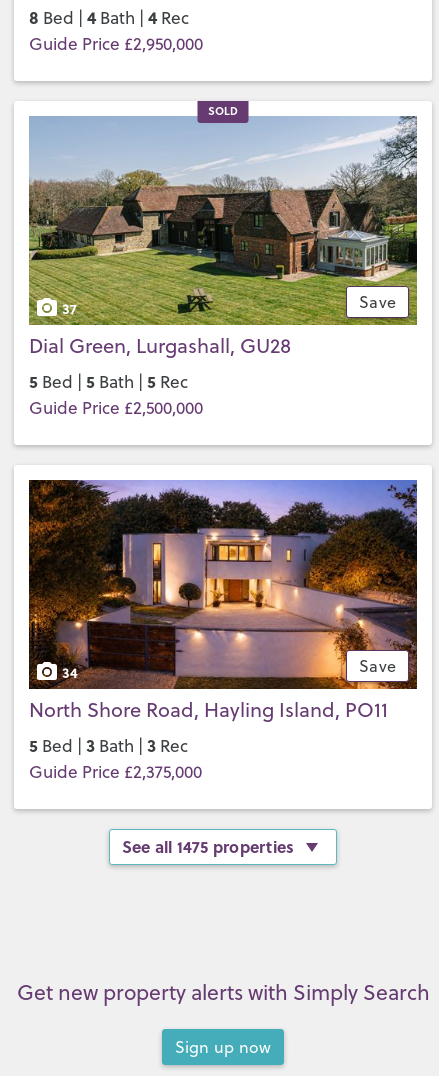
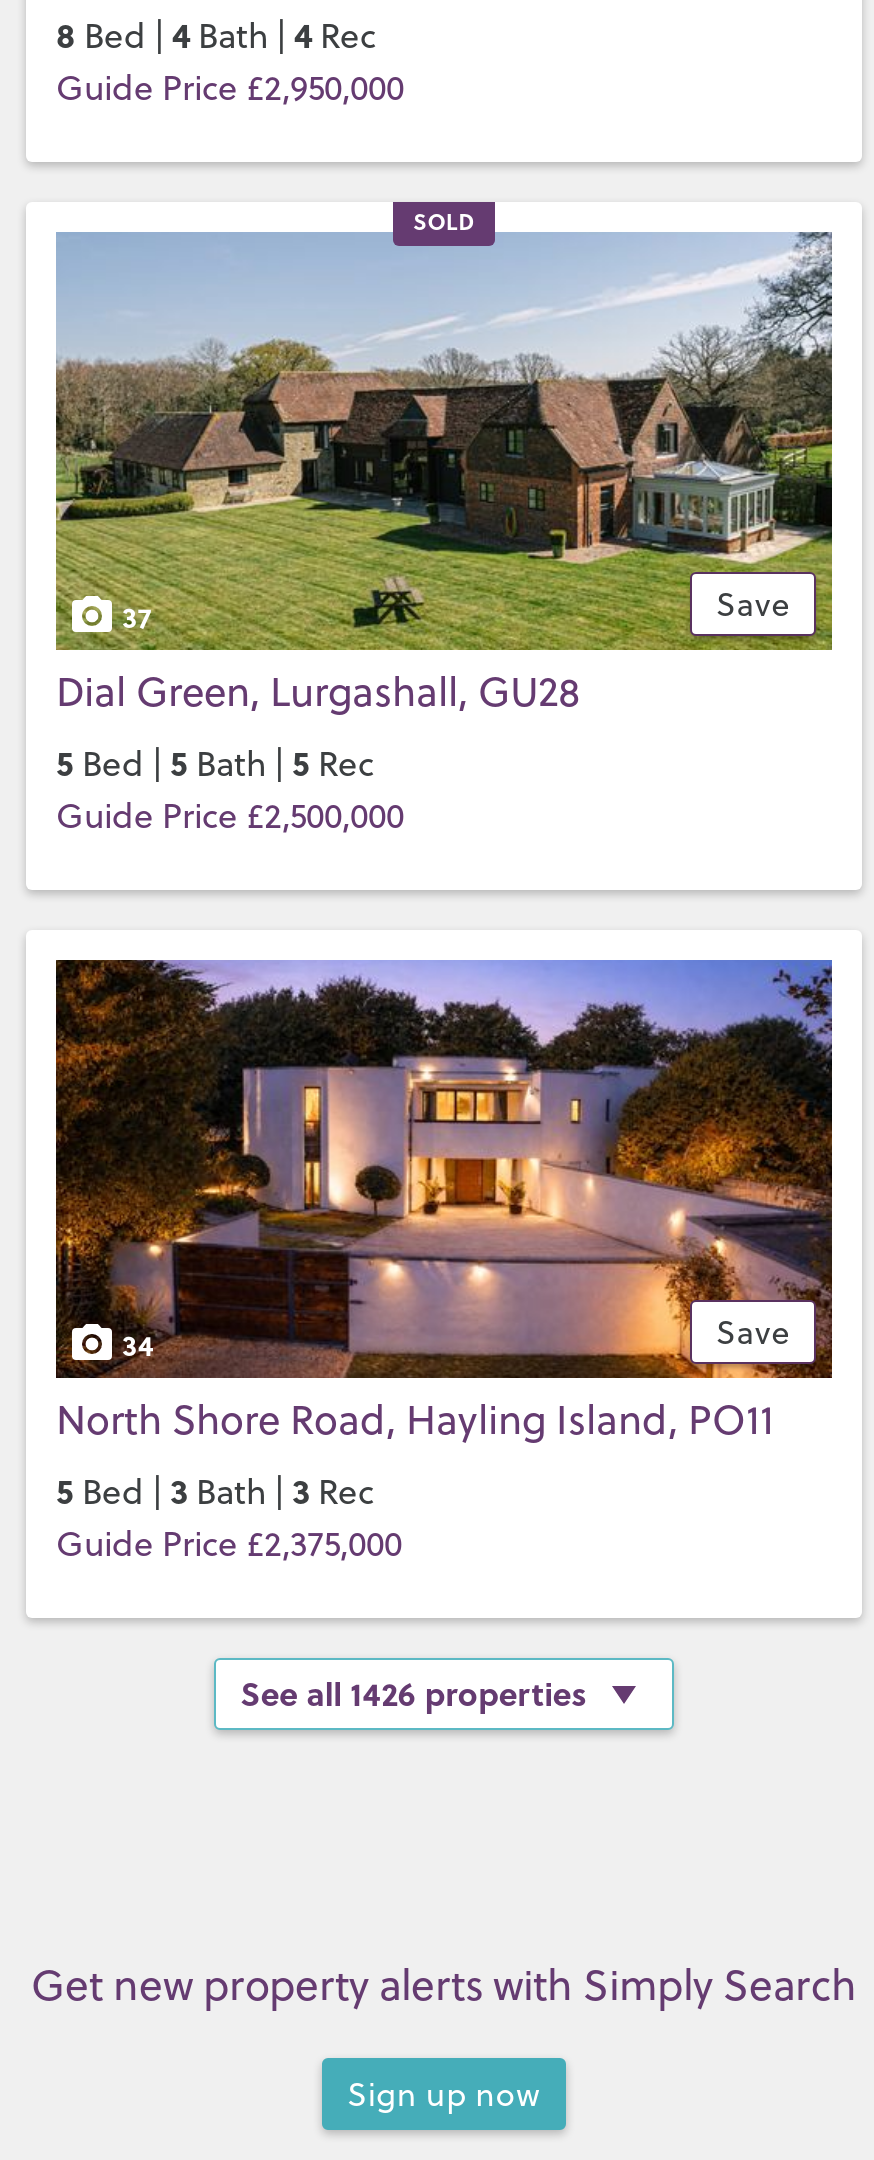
[122,835,294,858] See all 1475 properties -> [240,1670,588,1716] See all 1426 properties

